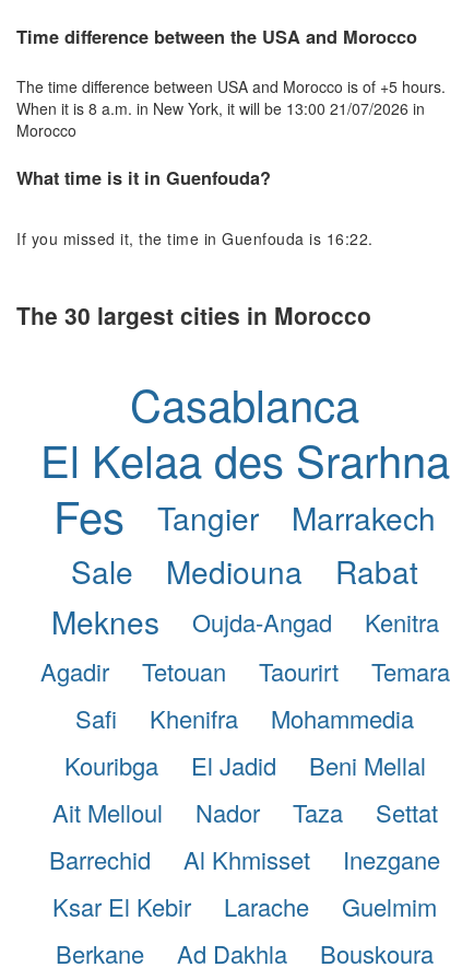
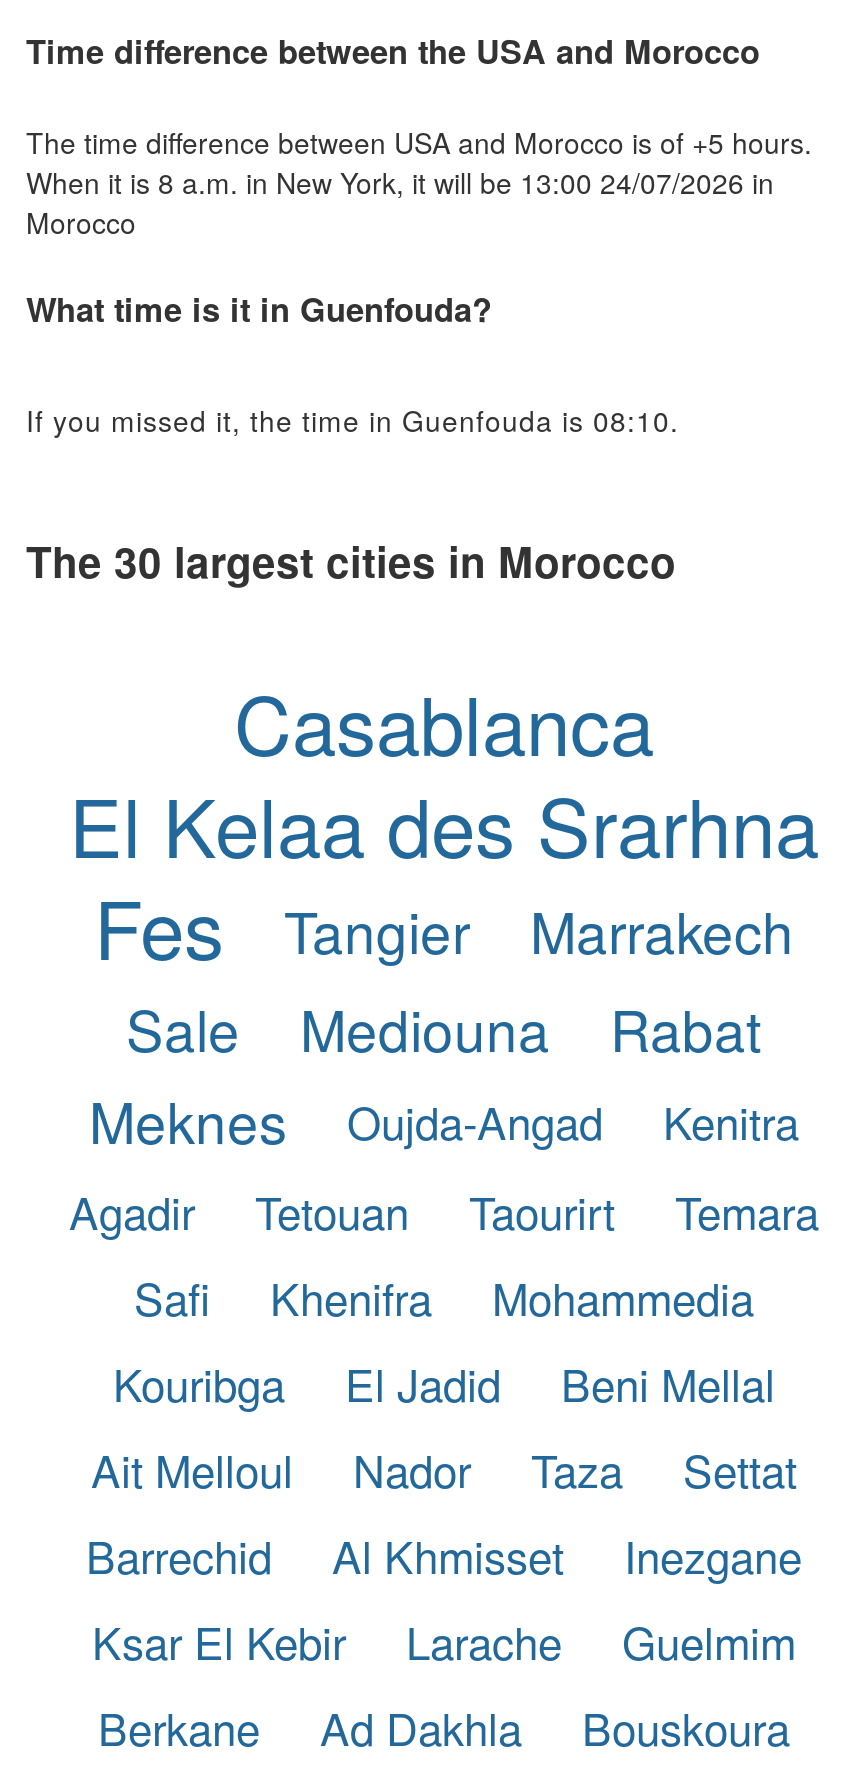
[16,97,425,119] When it is 8 a.m. in New York, it will be 13:00 21/07/2026 in -> [26,161,774,201] When it is 8 a.m. in New York, it will be 13:00 24/07/2026 in
[16,228,373,250] If you missed it, the time in Guenfouda is 16:22. -> [26,401,679,441] If you missed it, the time in Guenfouda is 08:10.

